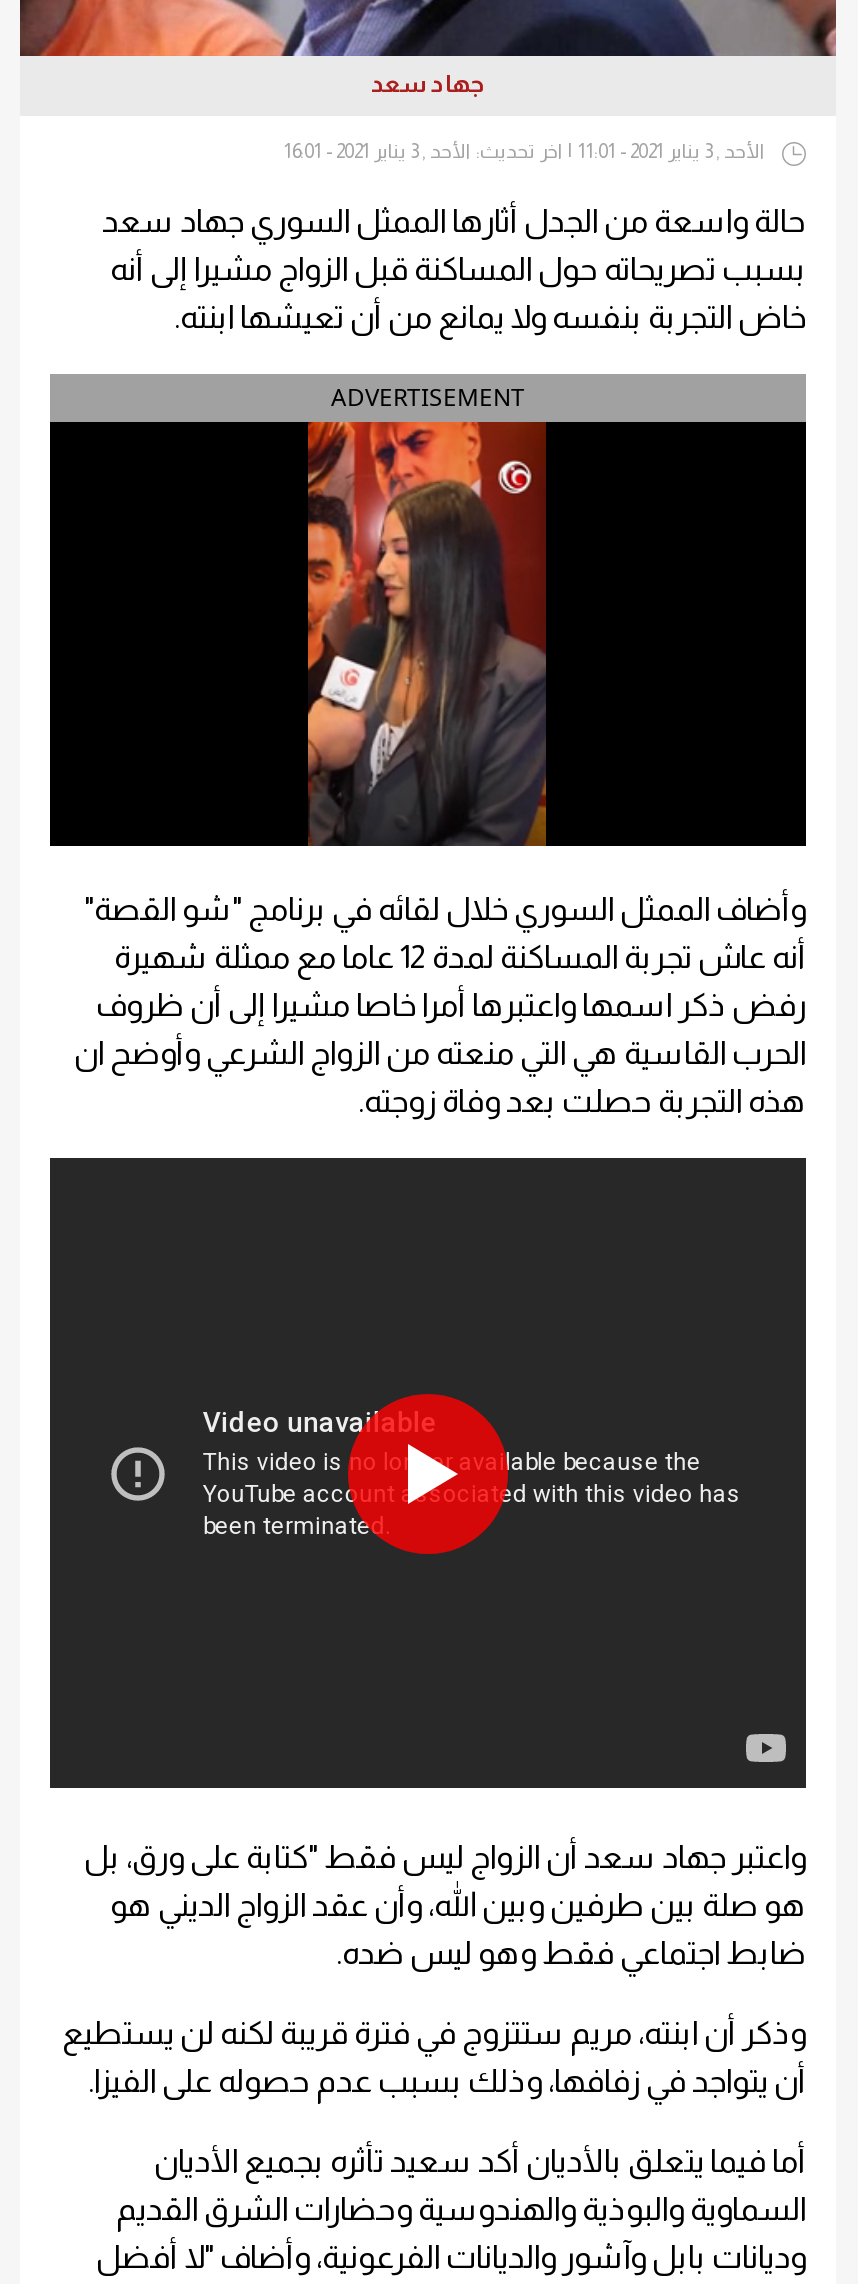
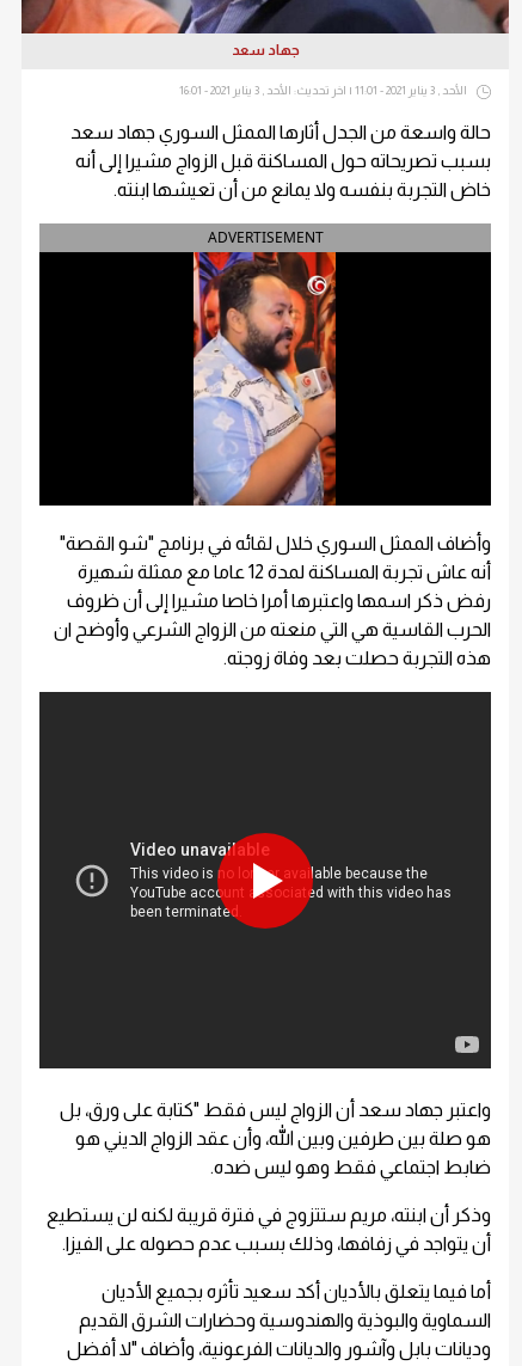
[306,420,546,848] [image] -> [192,251,337,507] [image]

